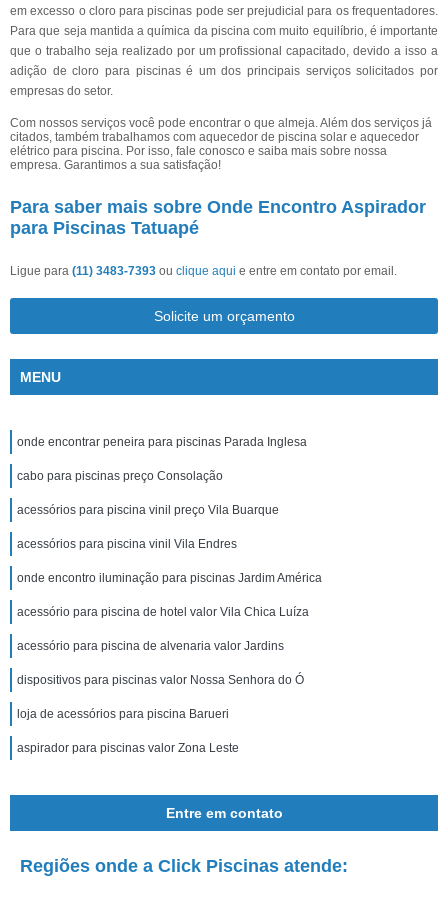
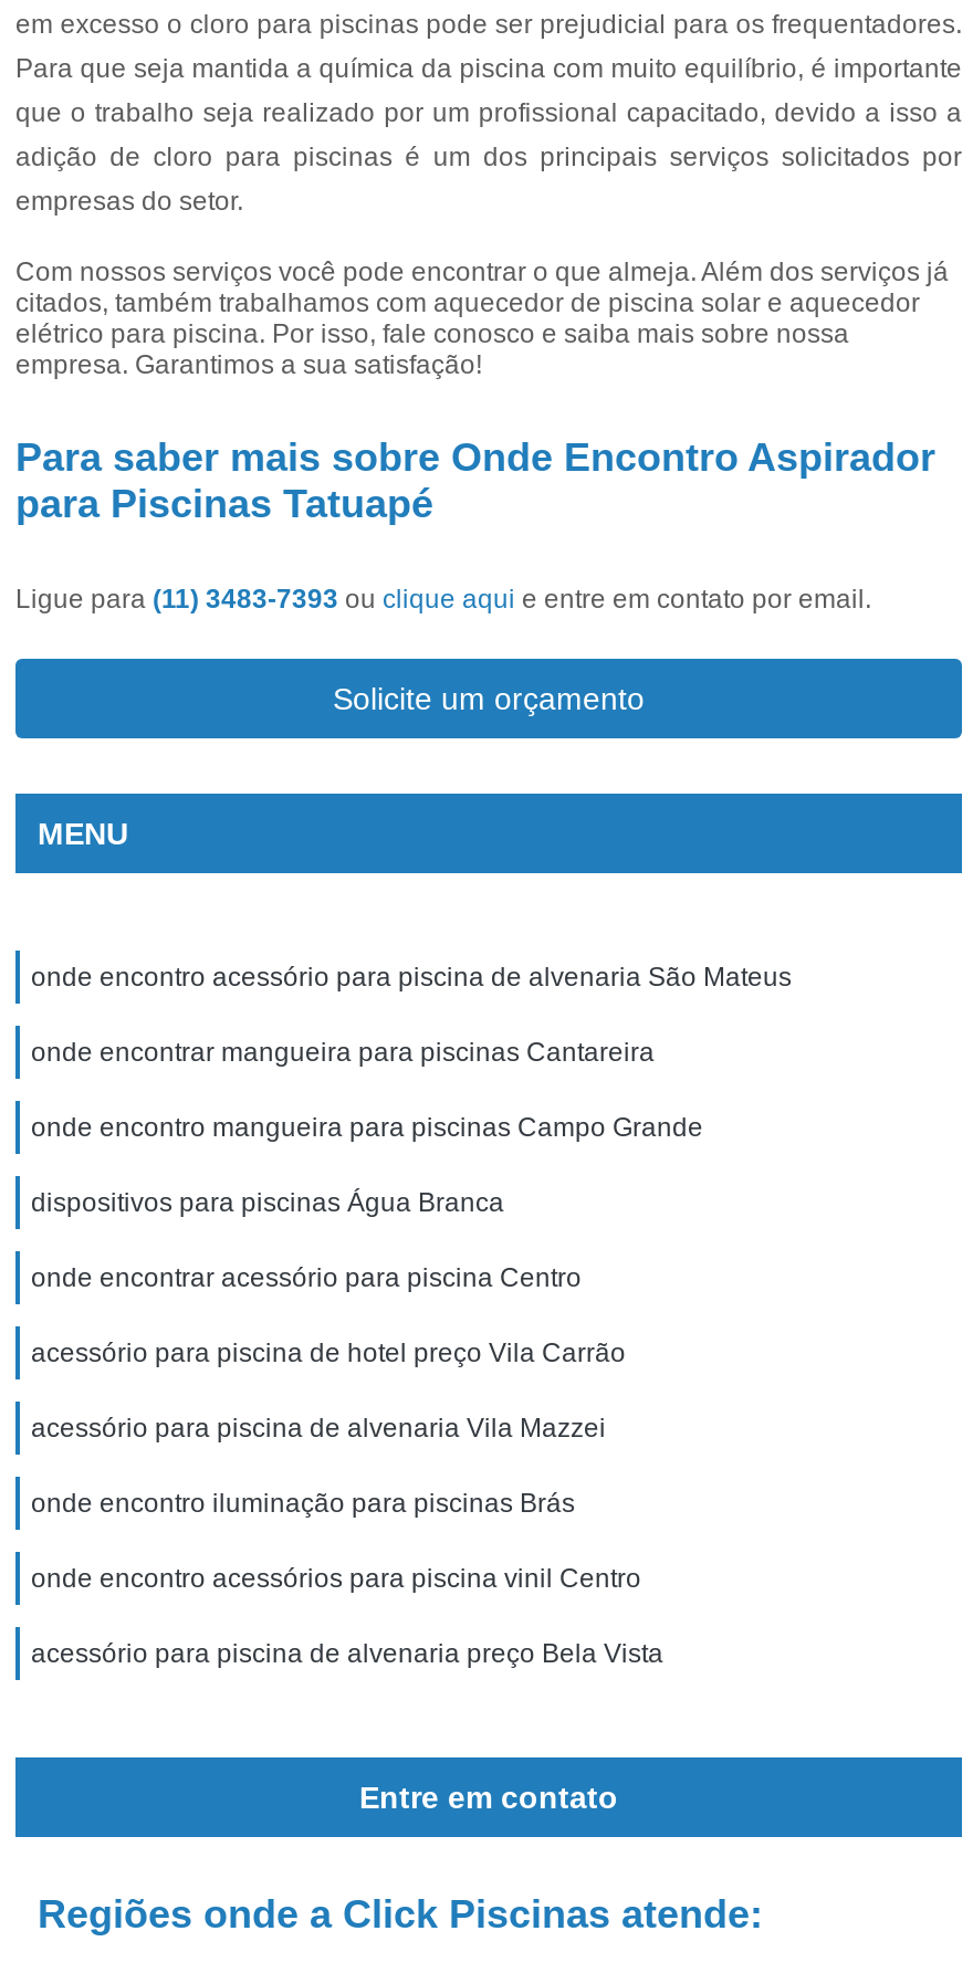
[17,435,307,449] onde encontrar peneira para piscinas Parada Inglesa -> [31,962,792,993] onde encontro acessório para piscina de alvenaria São Mateus
[17,469,223,483] cabo para piscinas preço Consolação -> [31,1037,655,1068] onde encontrar mangueira para piscinas Cantareira
[17,503,279,517] acessórios para piscina vinil preço Vila Buarque -> [31,1112,703,1143] onde encontro mangueira para piscinas Campo Grande
[17,537,237,551] acessórios para piscina vinil Vila Endres -> [31,1187,504,1218] dispositivos para piscinas Água Branca
[17,571,322,585] onde encontro iluminação para piscinas Jardim América -> [31,1262,582,1293] onde encontrar acessório para piscina Centro
[17,605,309,619] acessório para piscina de hotel valor Vila Chica Luíza -> [31,1337,626,1368] acessório para piscina de hotel preço Vila Carrão
[17,639,284,653] acessório para piscina de alvenaria valor Jardins -> [31,1413,606,1444] acessório para piscina de alvenaria Vila Mazzei
[17,673,304,687] dispositivos para piscinas valor Nossa Senhora do Ó -> [31,1488,575,1519] onde encontro iluminação para piscinas Brás
[17,707,229,721] loja de acessórios para piscina Barueri -> [31,1563,641,1594] onde encontro acessórios para piscina vinil Centro
[17,741,239,755] aspirador para piscinas valor Zona Leste -> [31,1638,663,1669] acessório para piscina de alvenaria preço Bela Vista

